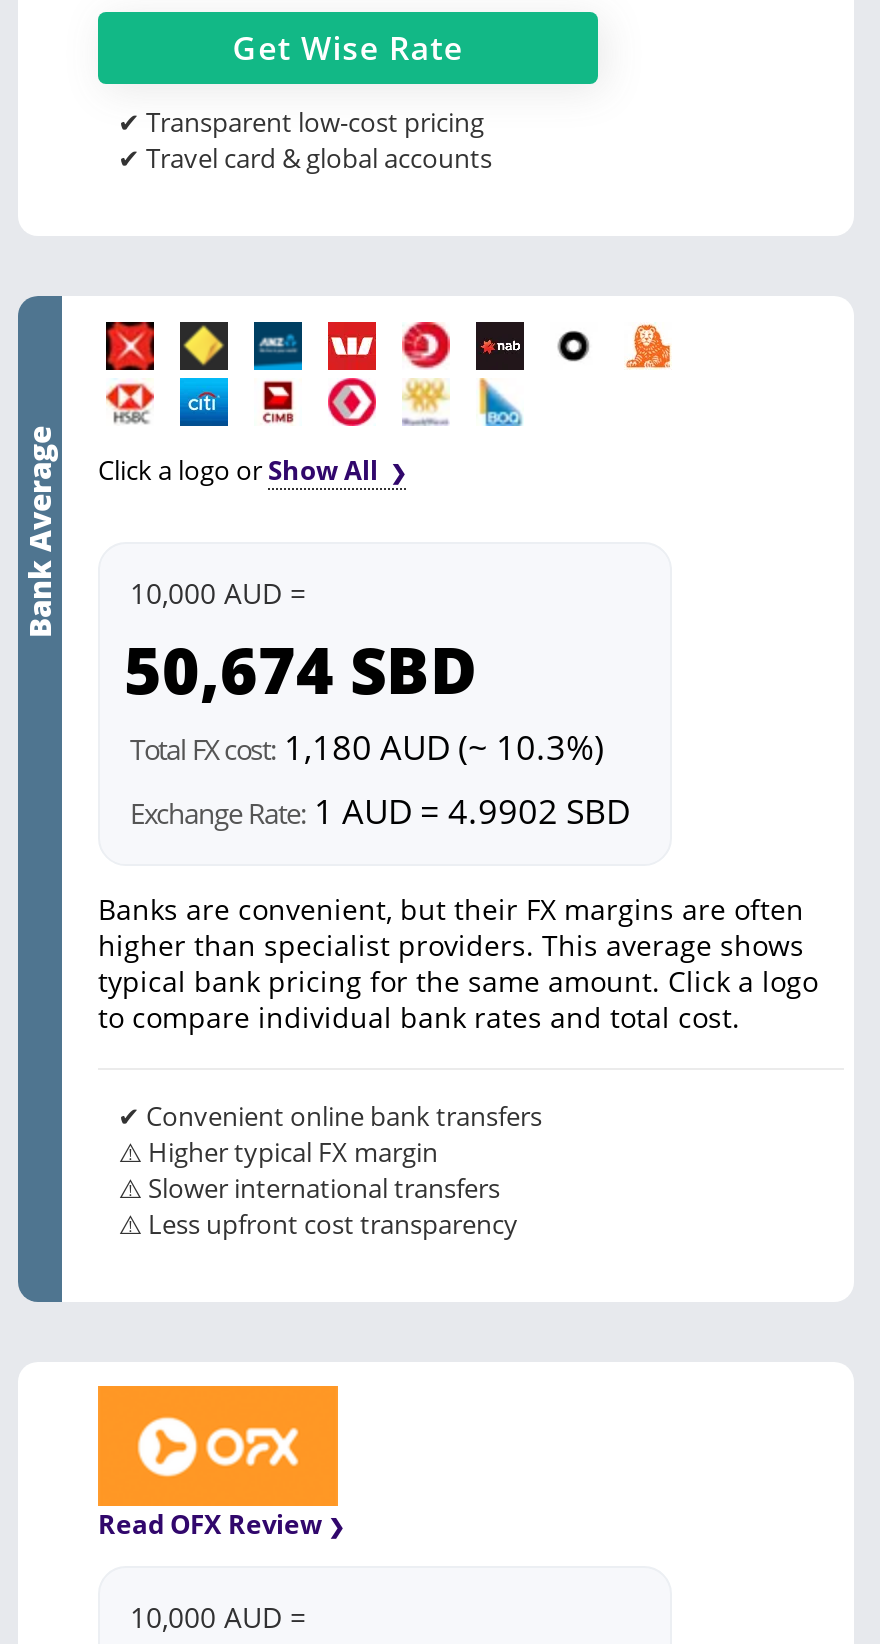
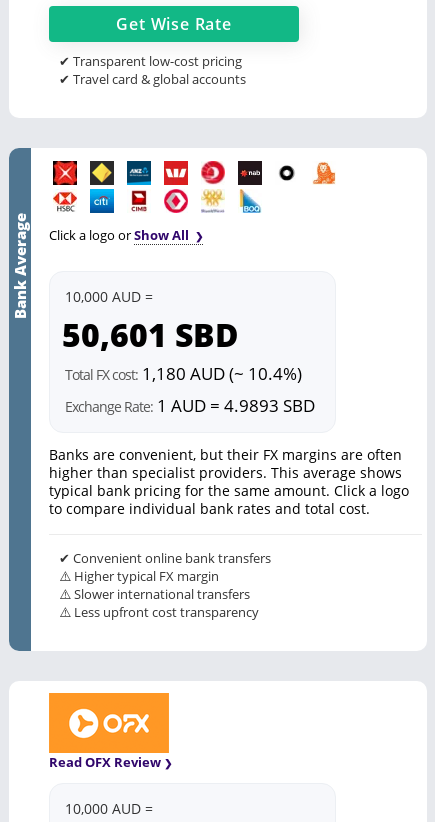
[124,625,476,711] 50,674 SBD -> [62,313,238,356] 50,601 SBD
[130,724,604,770] Total FX cost: 1,180 AUD (~ 10.3%) -> [65,362,302,385] Total FX cost: 1,180 AUD (~ 10.4%)
[130,788,630,834] Exchange Rate: 1 AUD = 4.9902 SBD -> [65,394,315,417] Exchange Rate: 1 AUD = 4.9893 SBD

